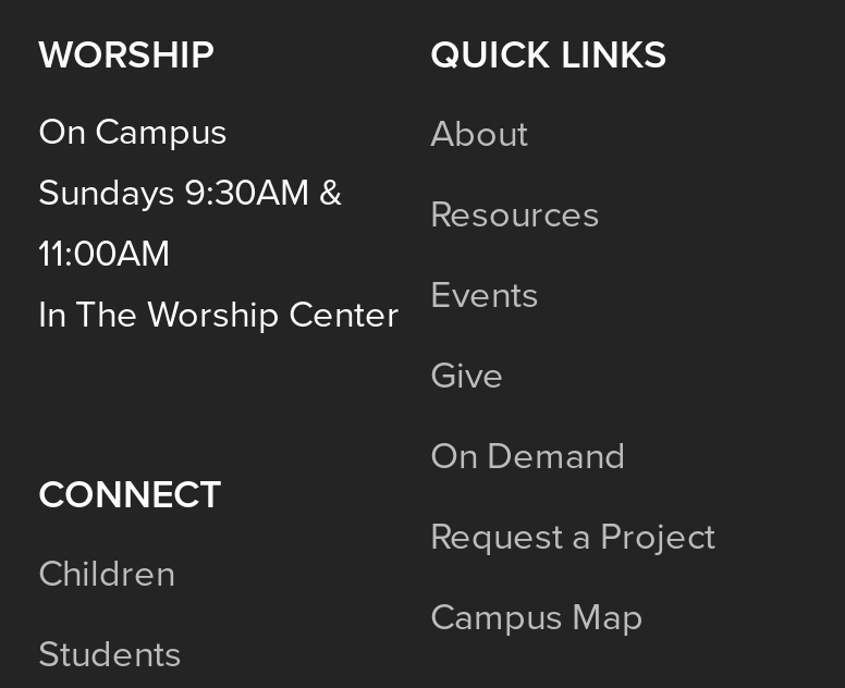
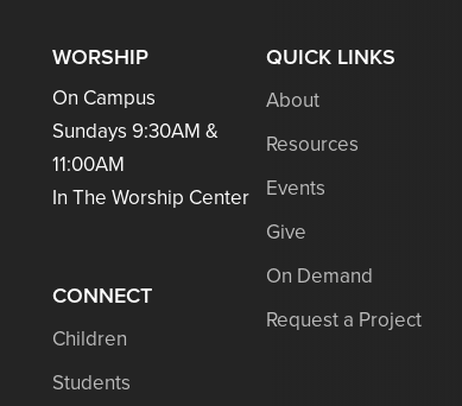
[430,590,644,642] Campus Map -> none

